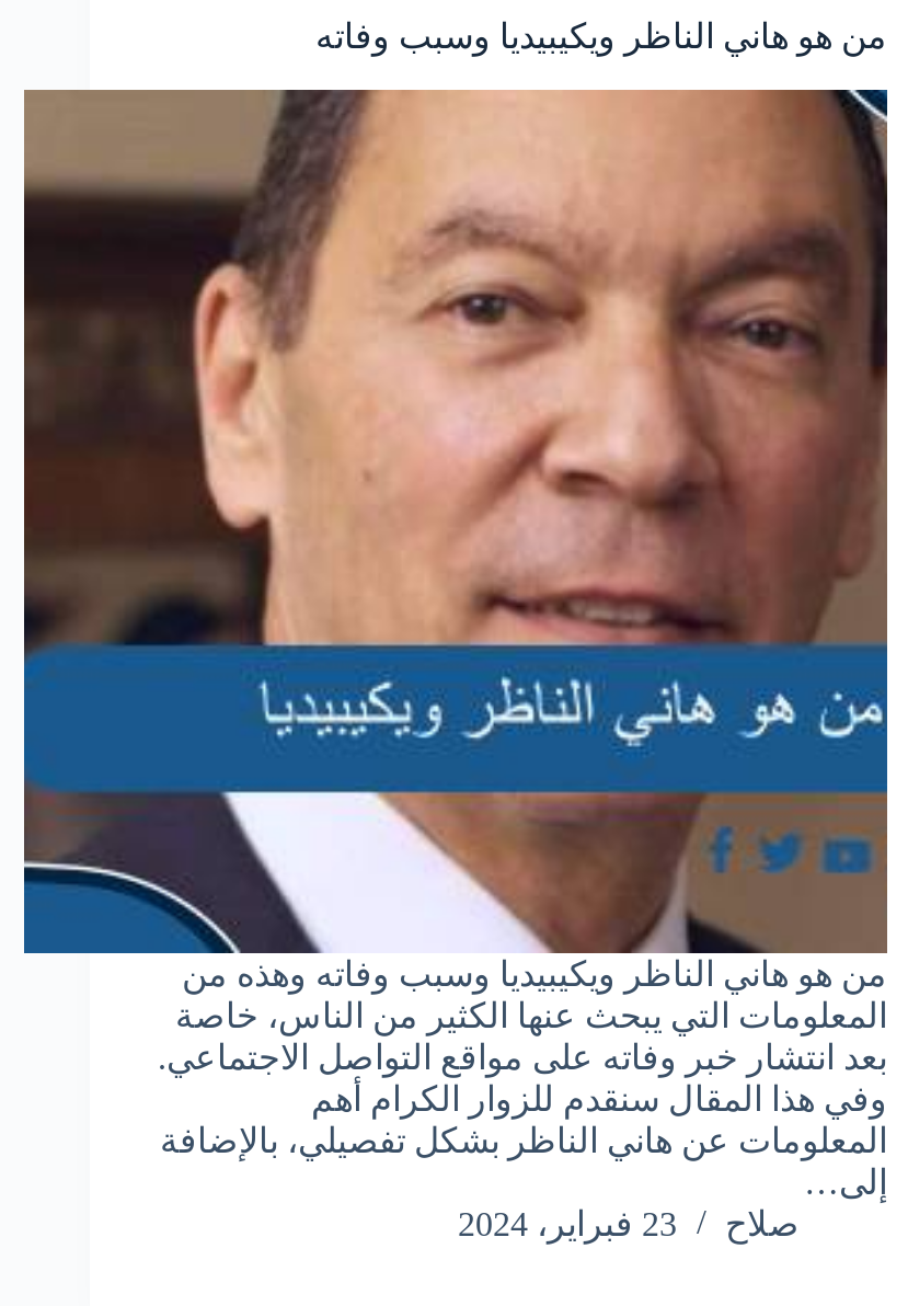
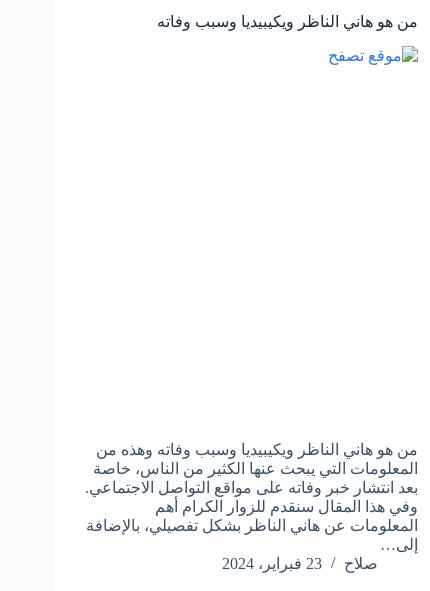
[22,88,889,955] [image] -> none

